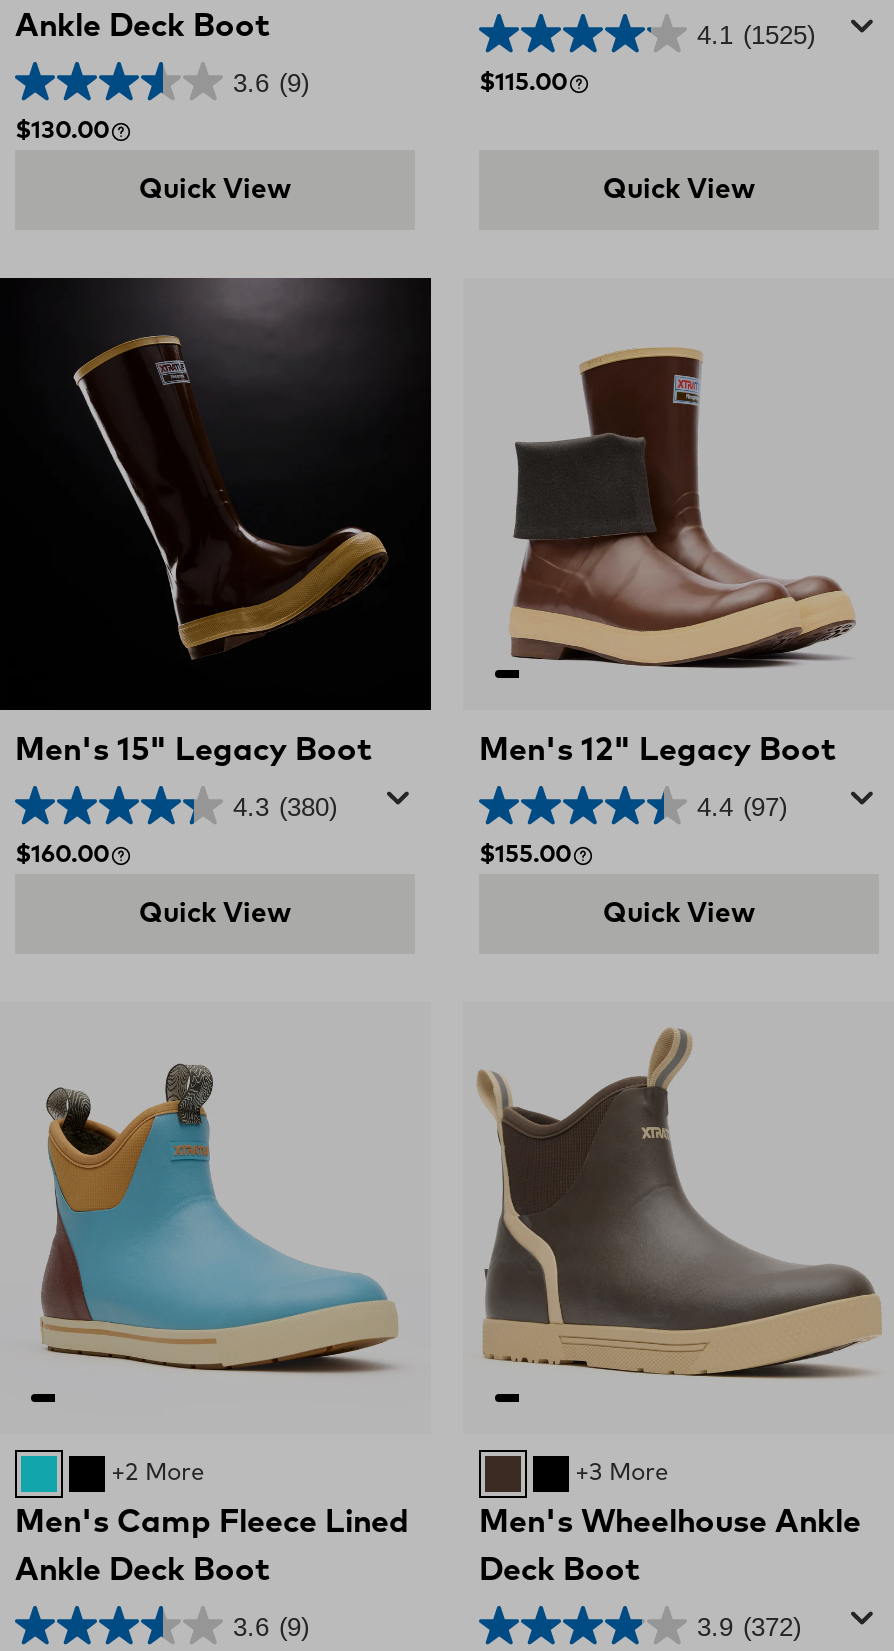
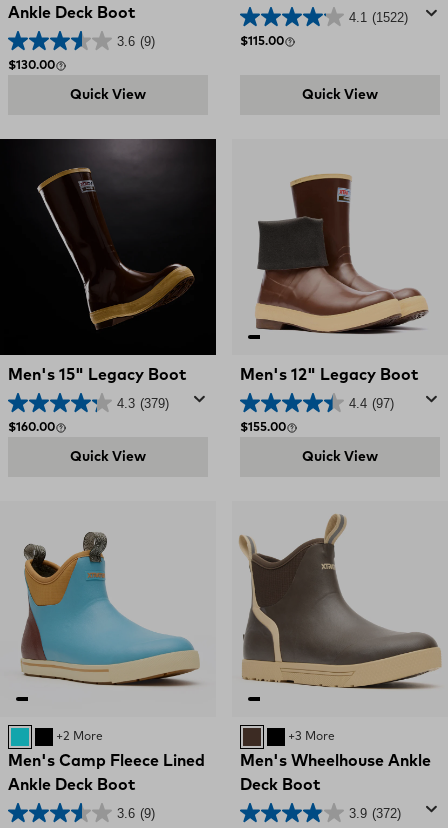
[697,20,815,50] 4.1 (1525) -> [349,10,408,25] 4.1 (1522)
[233,792,337,822] 4.3 (380) -> [117,396,169,411] 4.3 (379)

